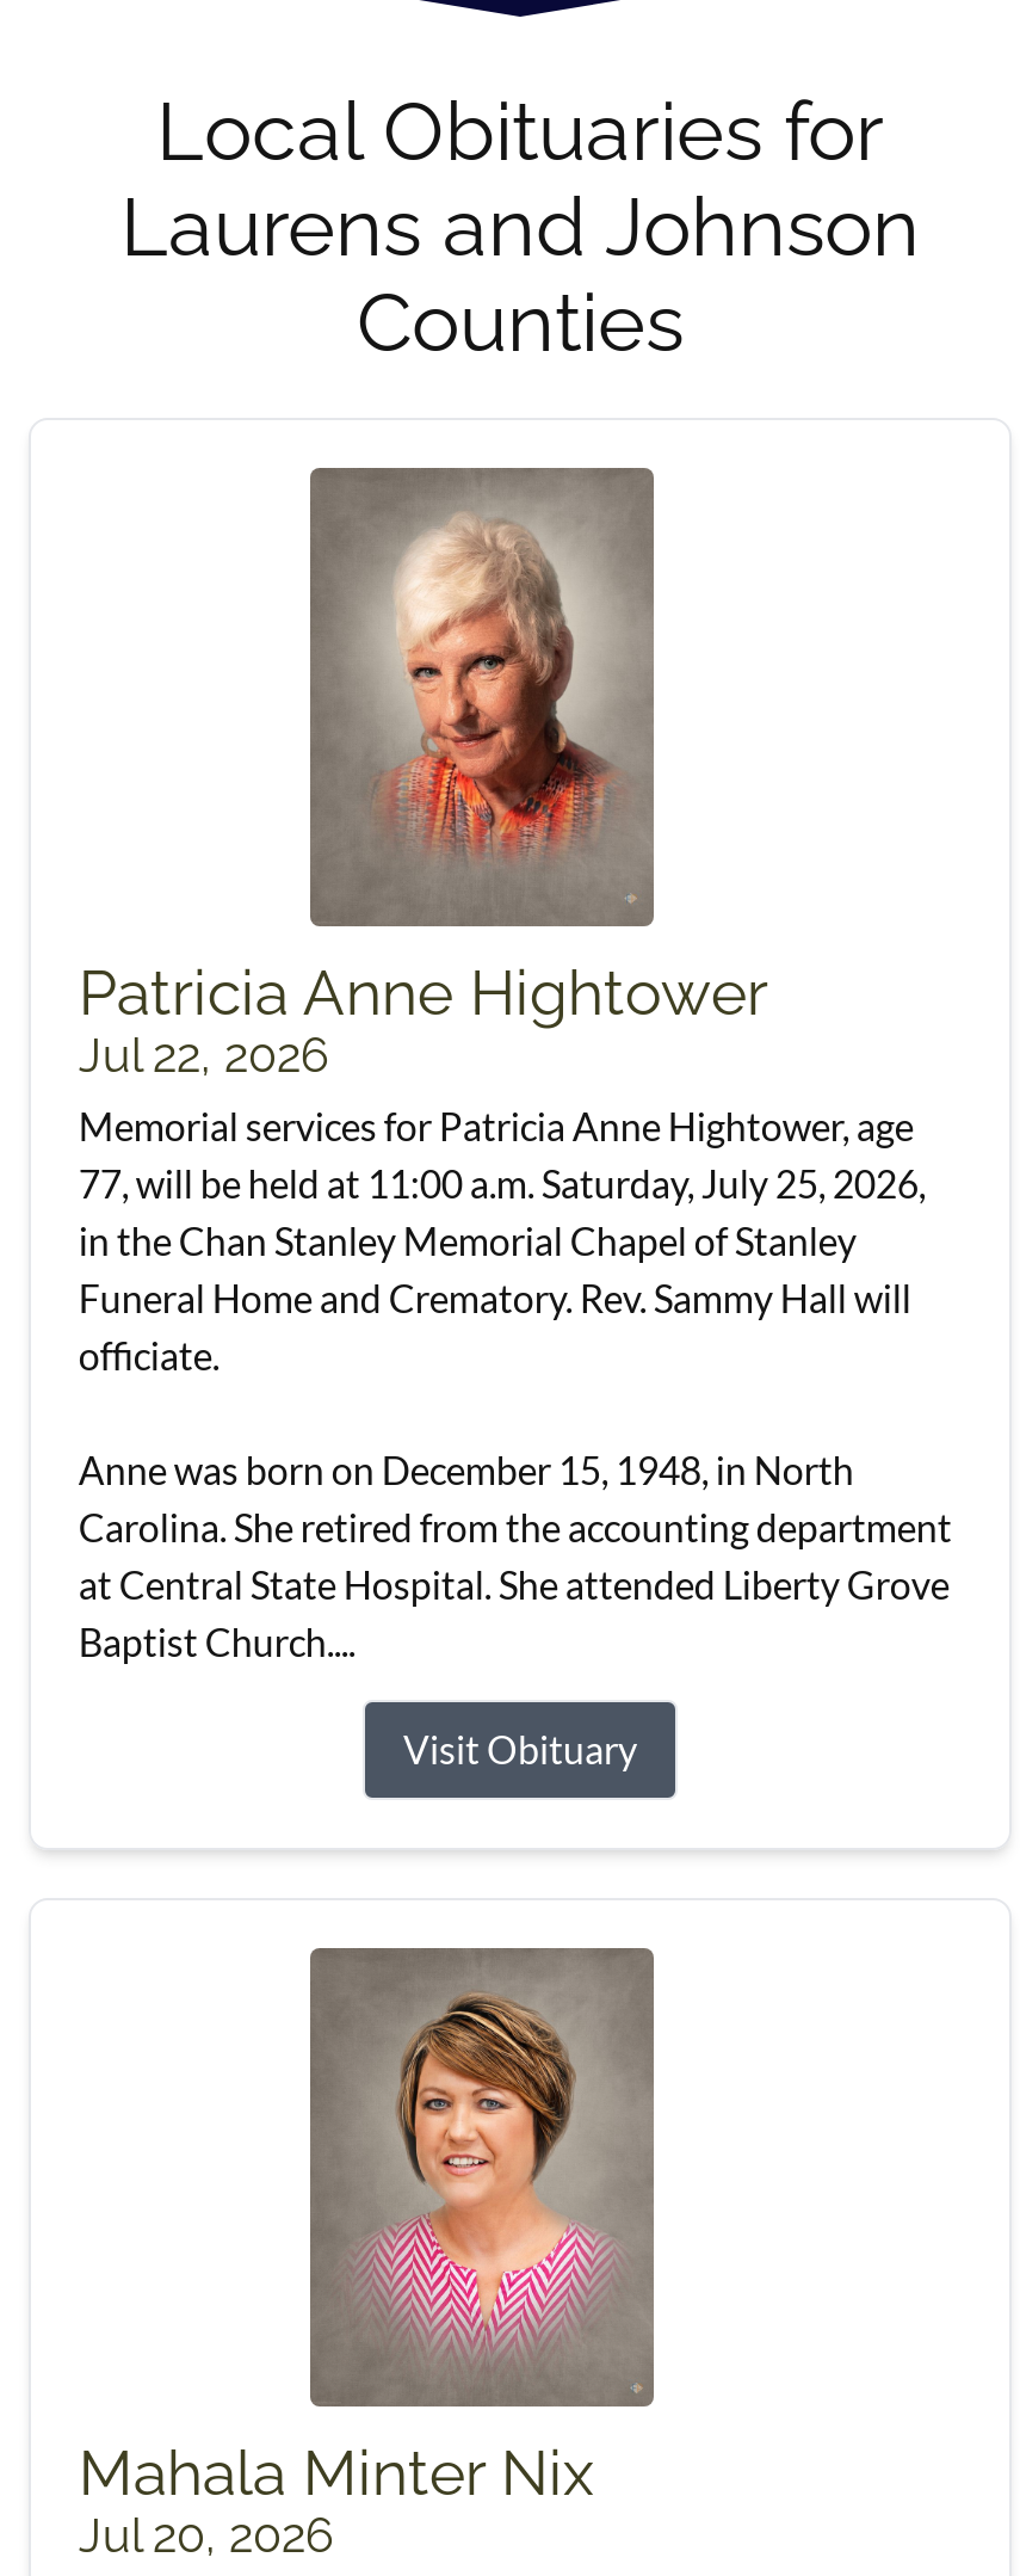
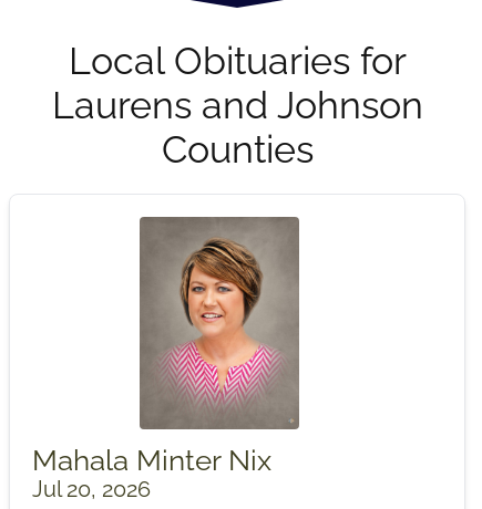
[78,511,952,1770] [image] | Patricia Anne Hightower | Jul 22, 2026 | Memorial services for Patricia Anne Hightower, age | 77, will be held at 11:00 a.m. Saturday, July 25, 2026, | in the Chan Stanley Memorial Chapel of Stanley | Funeral Home and Crematory. Rev. Sammy Hall will | officiate. | Anne was born on December 15, 1948, in North | Carolina. She retired from the accounting department | at Central State Hospital. She attended Liberty Grove | Baptist Church.... | Visit Obituary -> none

